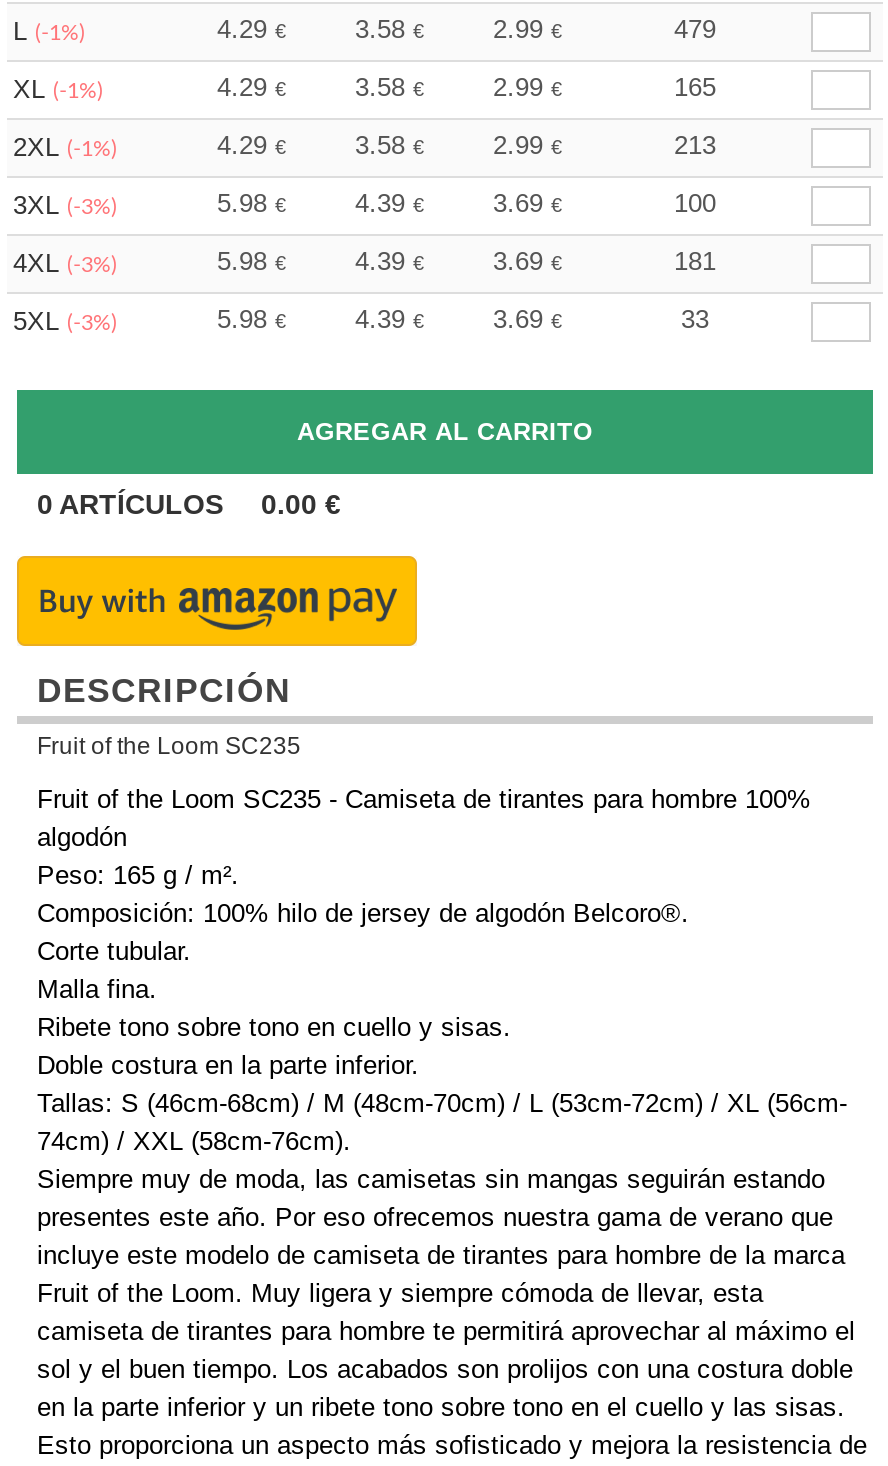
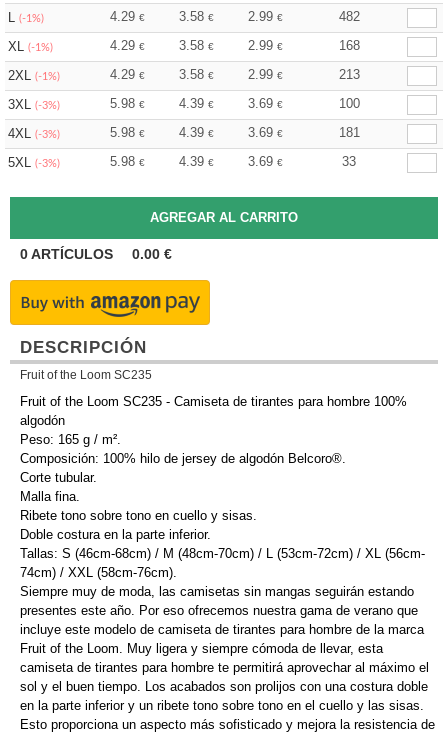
[674,14,716,44] 479 -> [338,9,359,24] 482
[674,72,716,102] 165 -> [338,38,359,53] 168

